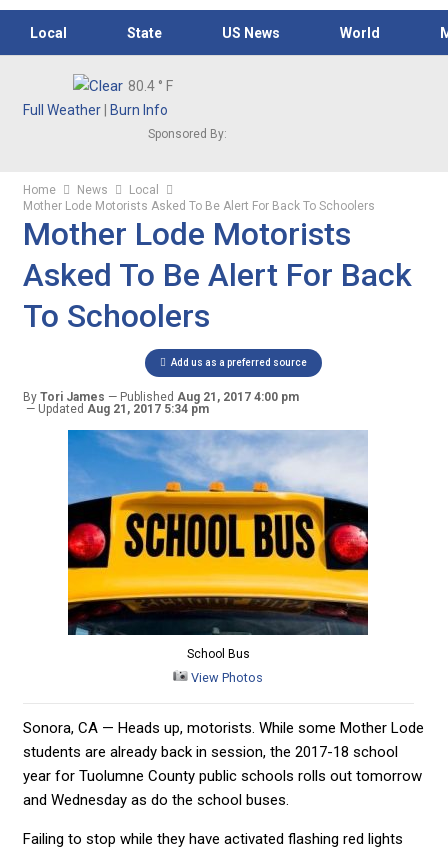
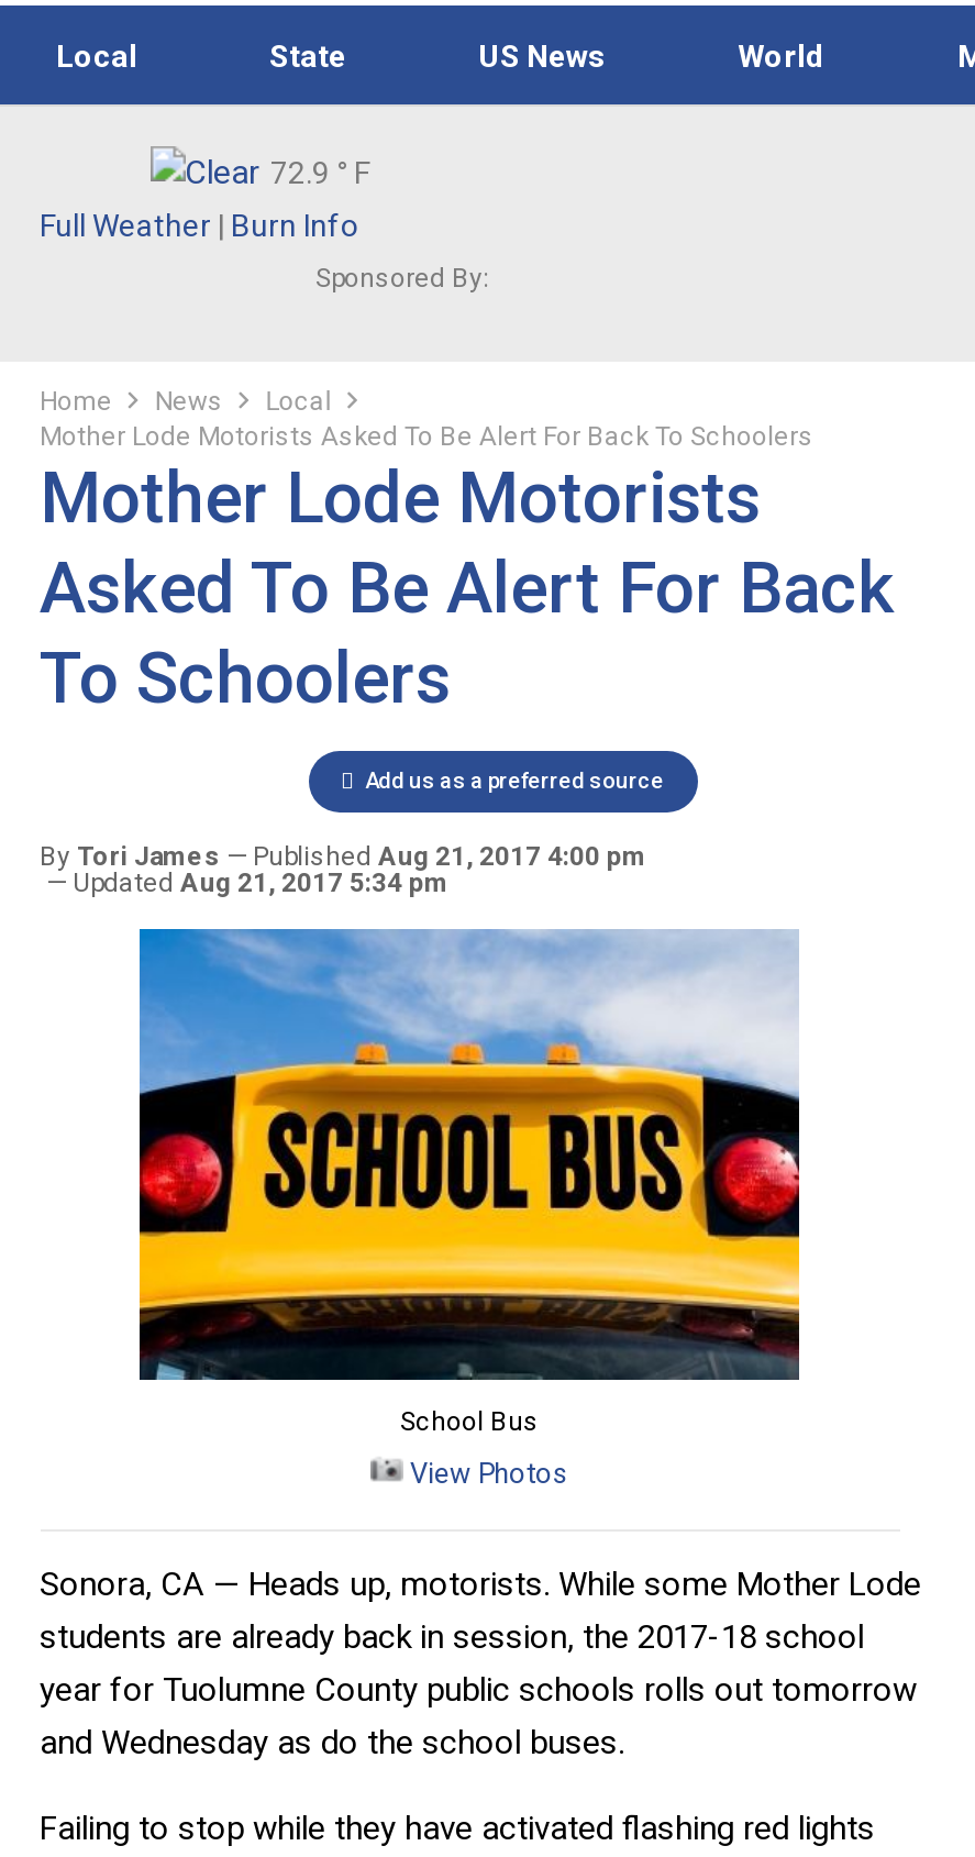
[127,78,172,94] 80.4 ° F -> [270,155,369,190] 72.9 ° F

